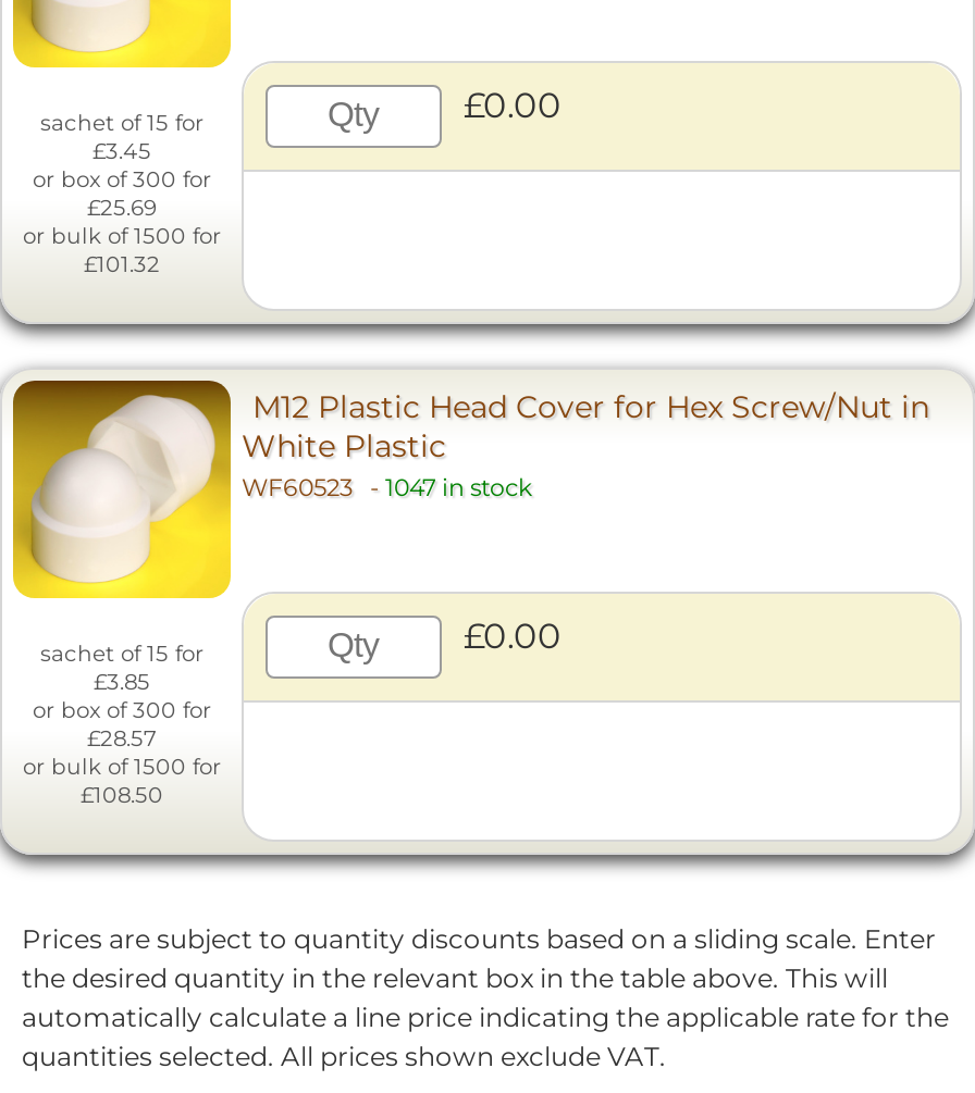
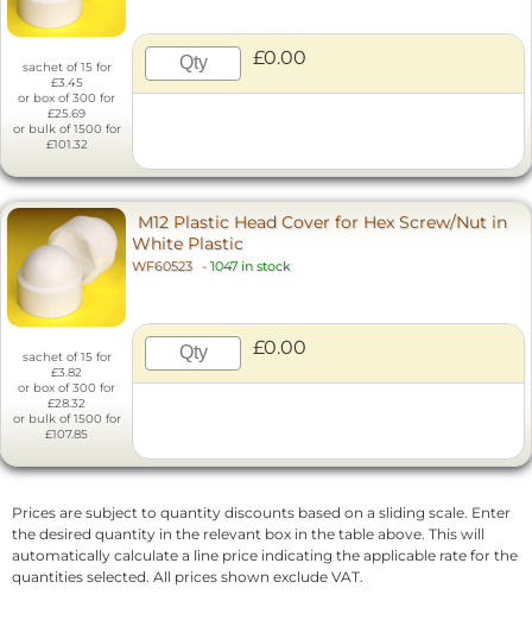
[94,668,150,696] £3.85 -> [51,365,82,380] £3.82
[87,725,157,753] £28.57 -> [47,396,85,411] £28.32
[81,781,163,810] £108.50 -> [45,427,88,442] £107.85

